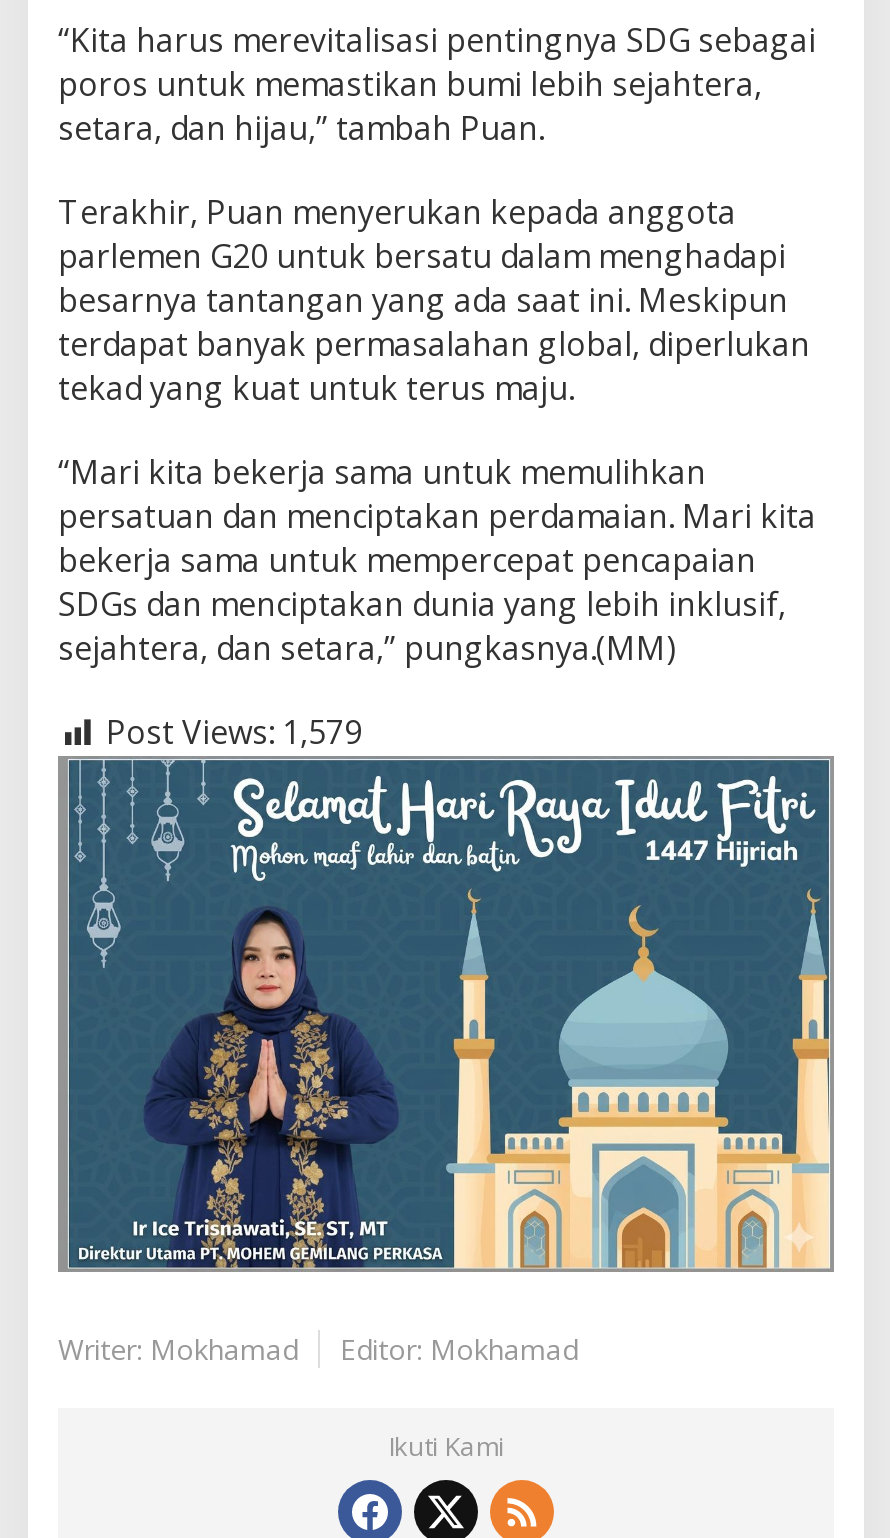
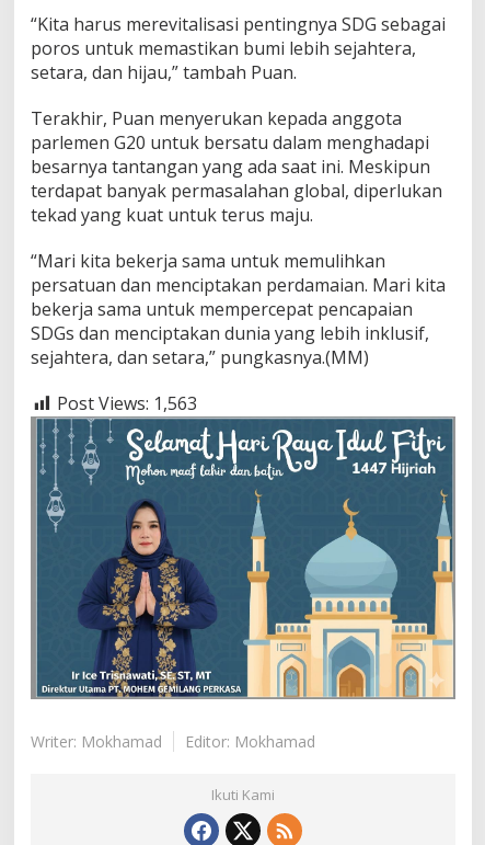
[106,710,362,754] Post Views: 1,579 -> [57,391,197,415] Post Views: 1,563

